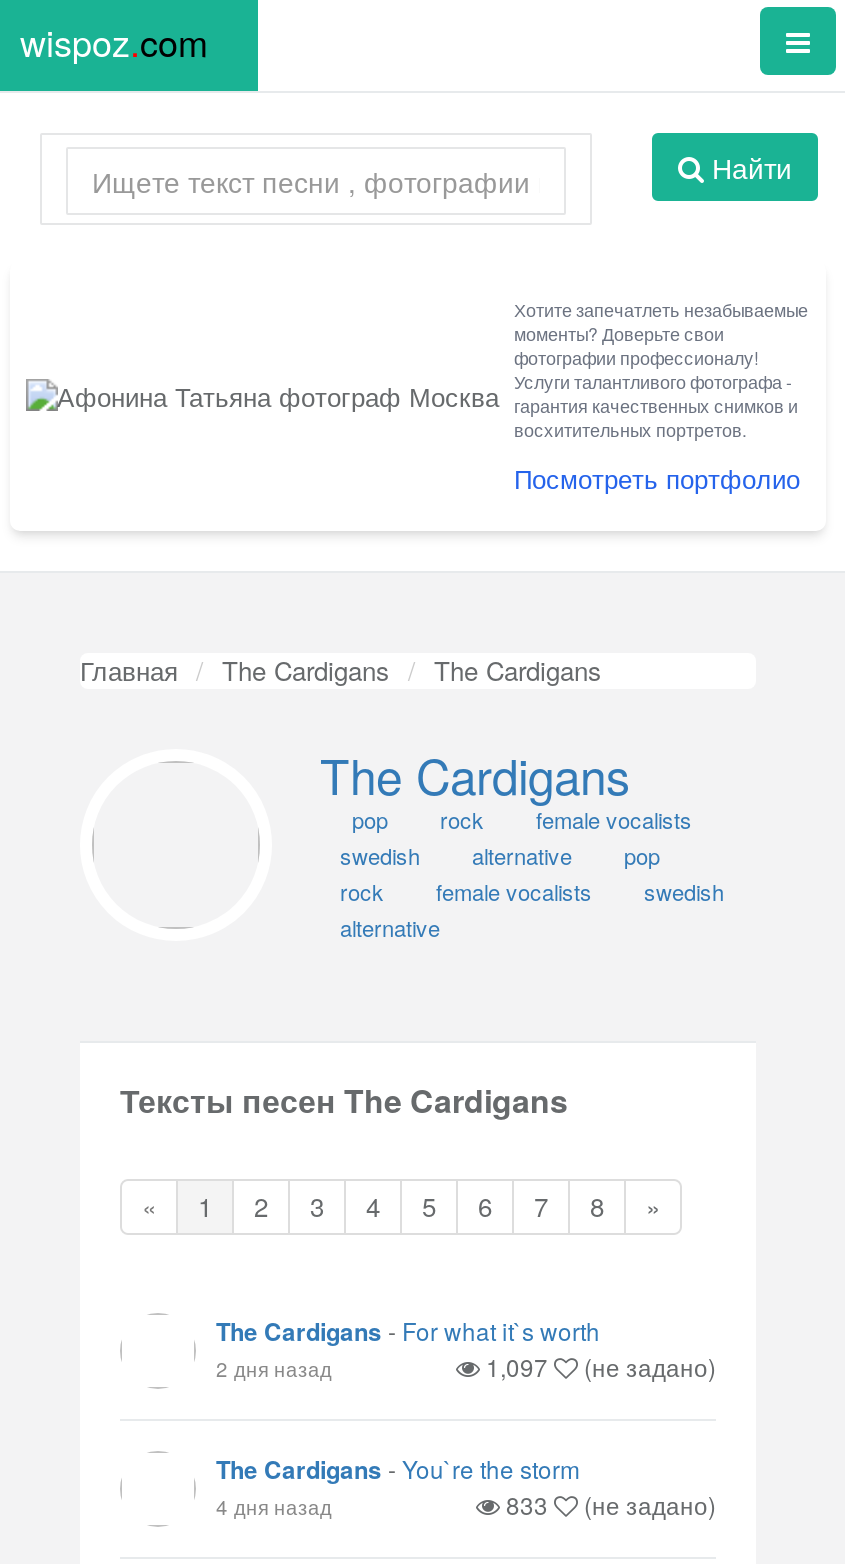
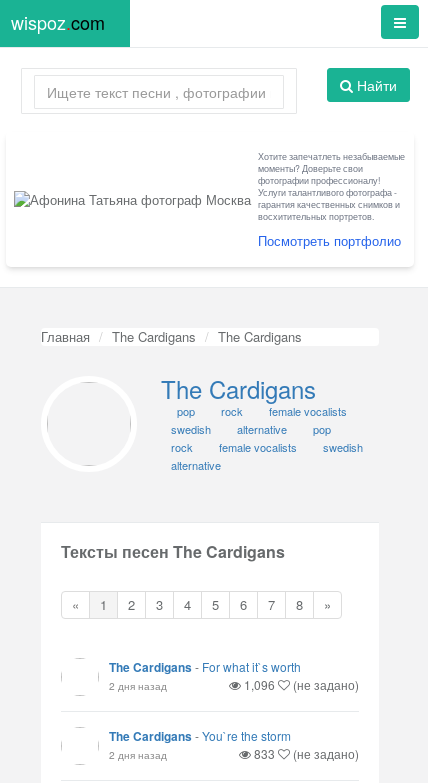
[480,1349,716,1383] 1,097 (не задано) -> [241,676,359,693] 1,096 (не задано)
[216,1491,332,1521] 4 дня назад -> [109,747,167,762] 2 дня назад

